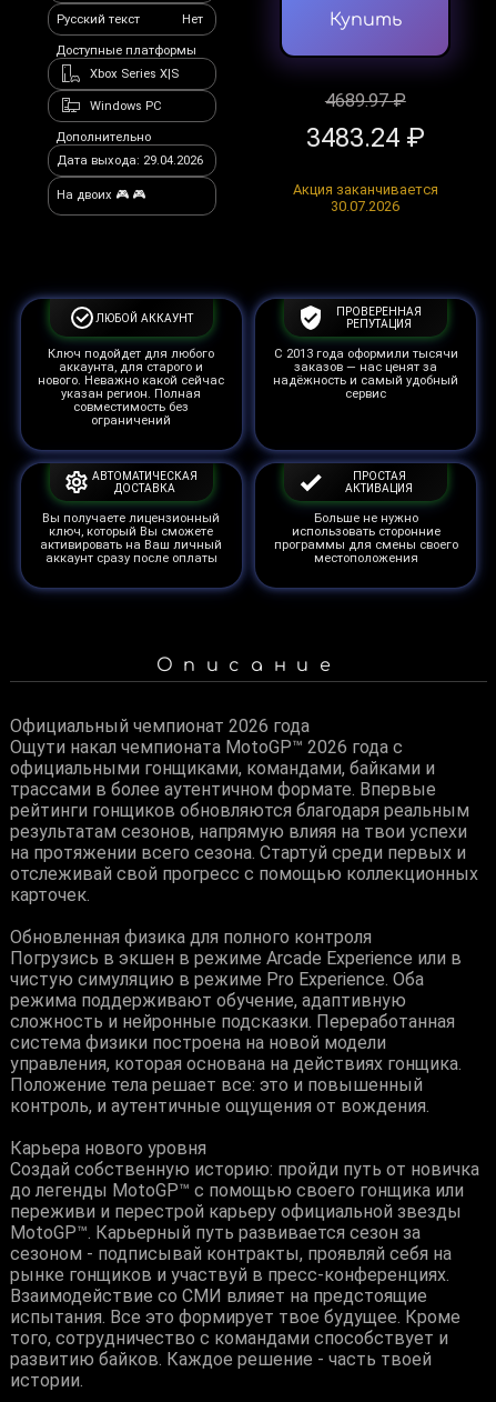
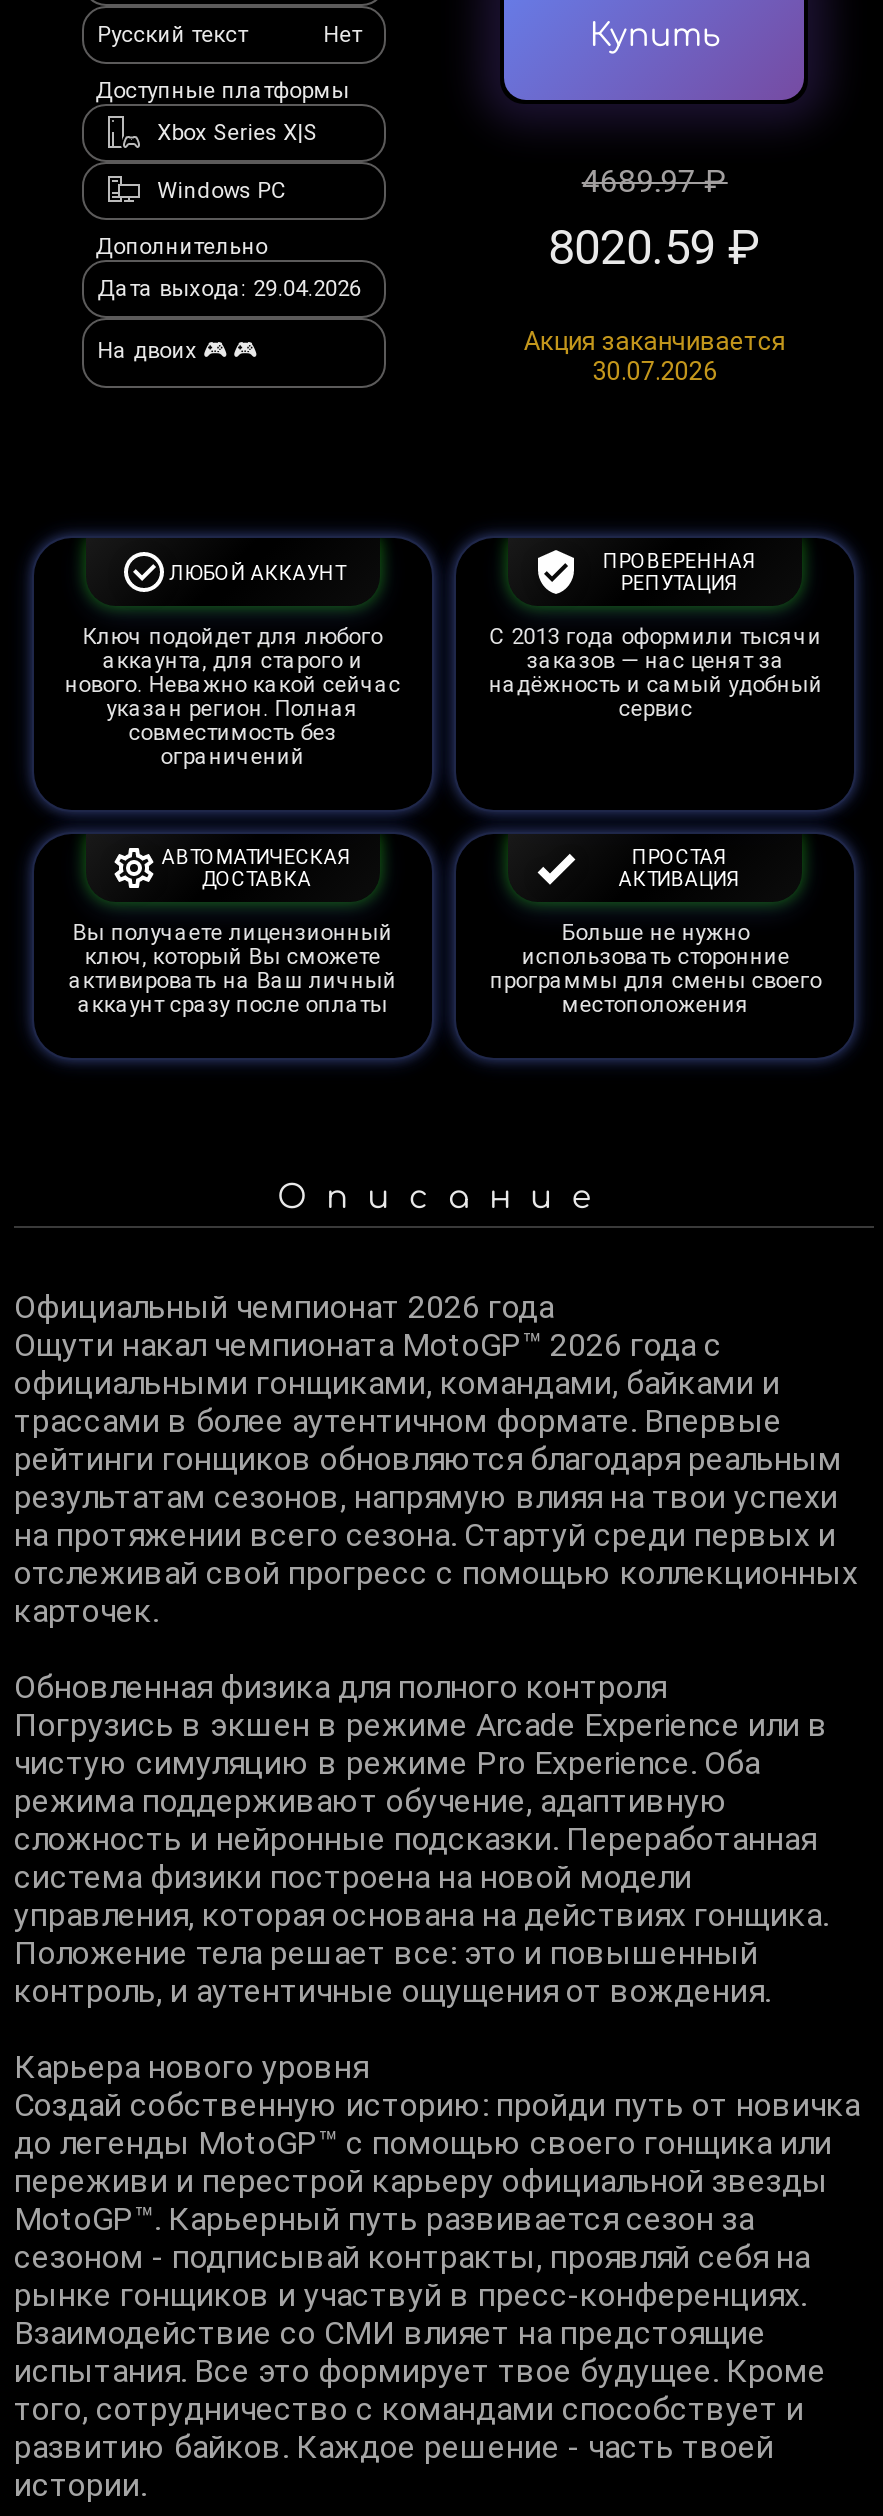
[306,123,425,154] 3483.24 ₽ -> [548,221,762,277] 8020.59 ₽

